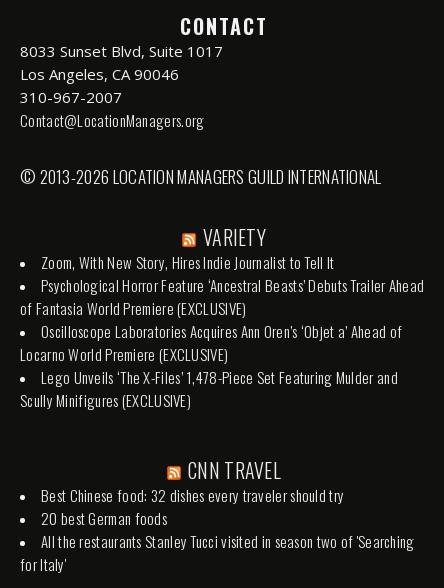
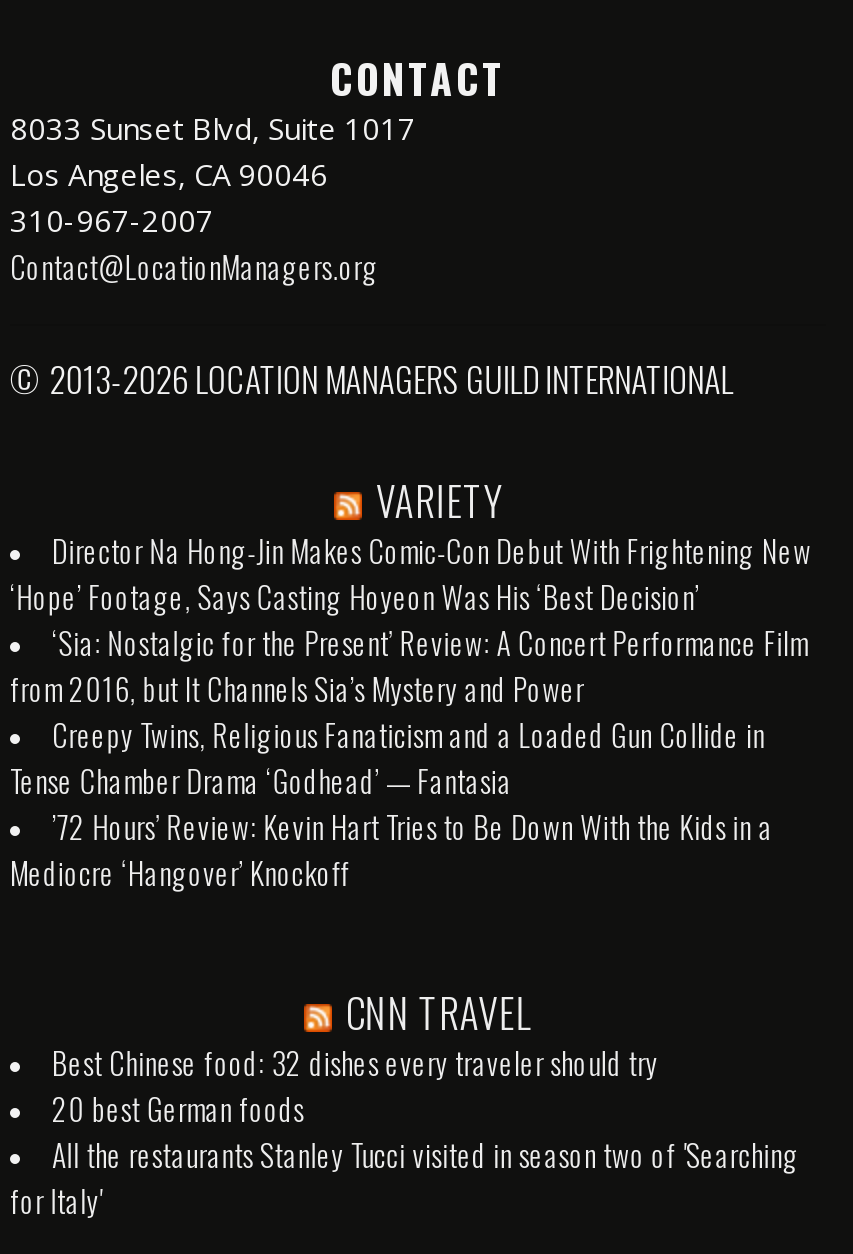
[20,251,424,411] Zoom, With New Story, Hires Indie Journalist to Tell It | Psychological Horror Feature ‘Ancestral Beasts’ Debuts Trailer Ahead | of Fantasia World Premiere (EXCLUSIVE) | Oscilloscope Laboratories Acquires Ann Oren’s ‘Objet a’ Ahead of | Locarno World Premiere (EXCLUSIVE) | Lego Unveils ‘The X-Files’ 1,478-Piece Set Featuring Mulder and | Scully Minifigures (EXCLUSIVE) -> [10,528,812,894] Director Na Hong-Jin Makes Comic-Con Debut With Frightening New | ‘Hope’ Footage, Says Casting Hoyeon Was His ‘Best Decision’ | ‘Sia: Nostalgic for the Present’ Review: A Concert Performance Film | from 2016, but It Channels Sia’s Mystery and Power | Creepy Twins, Religious Fanaticism and a Loaded Gun Collide in | Tense Chamber Drama ‘Godhead’ — Fantasia | ’72 Hours’ Review: Kevin Hart Tries to Be Down With the Kids in a | Mediocre ‘Hangover’ Knockoff

